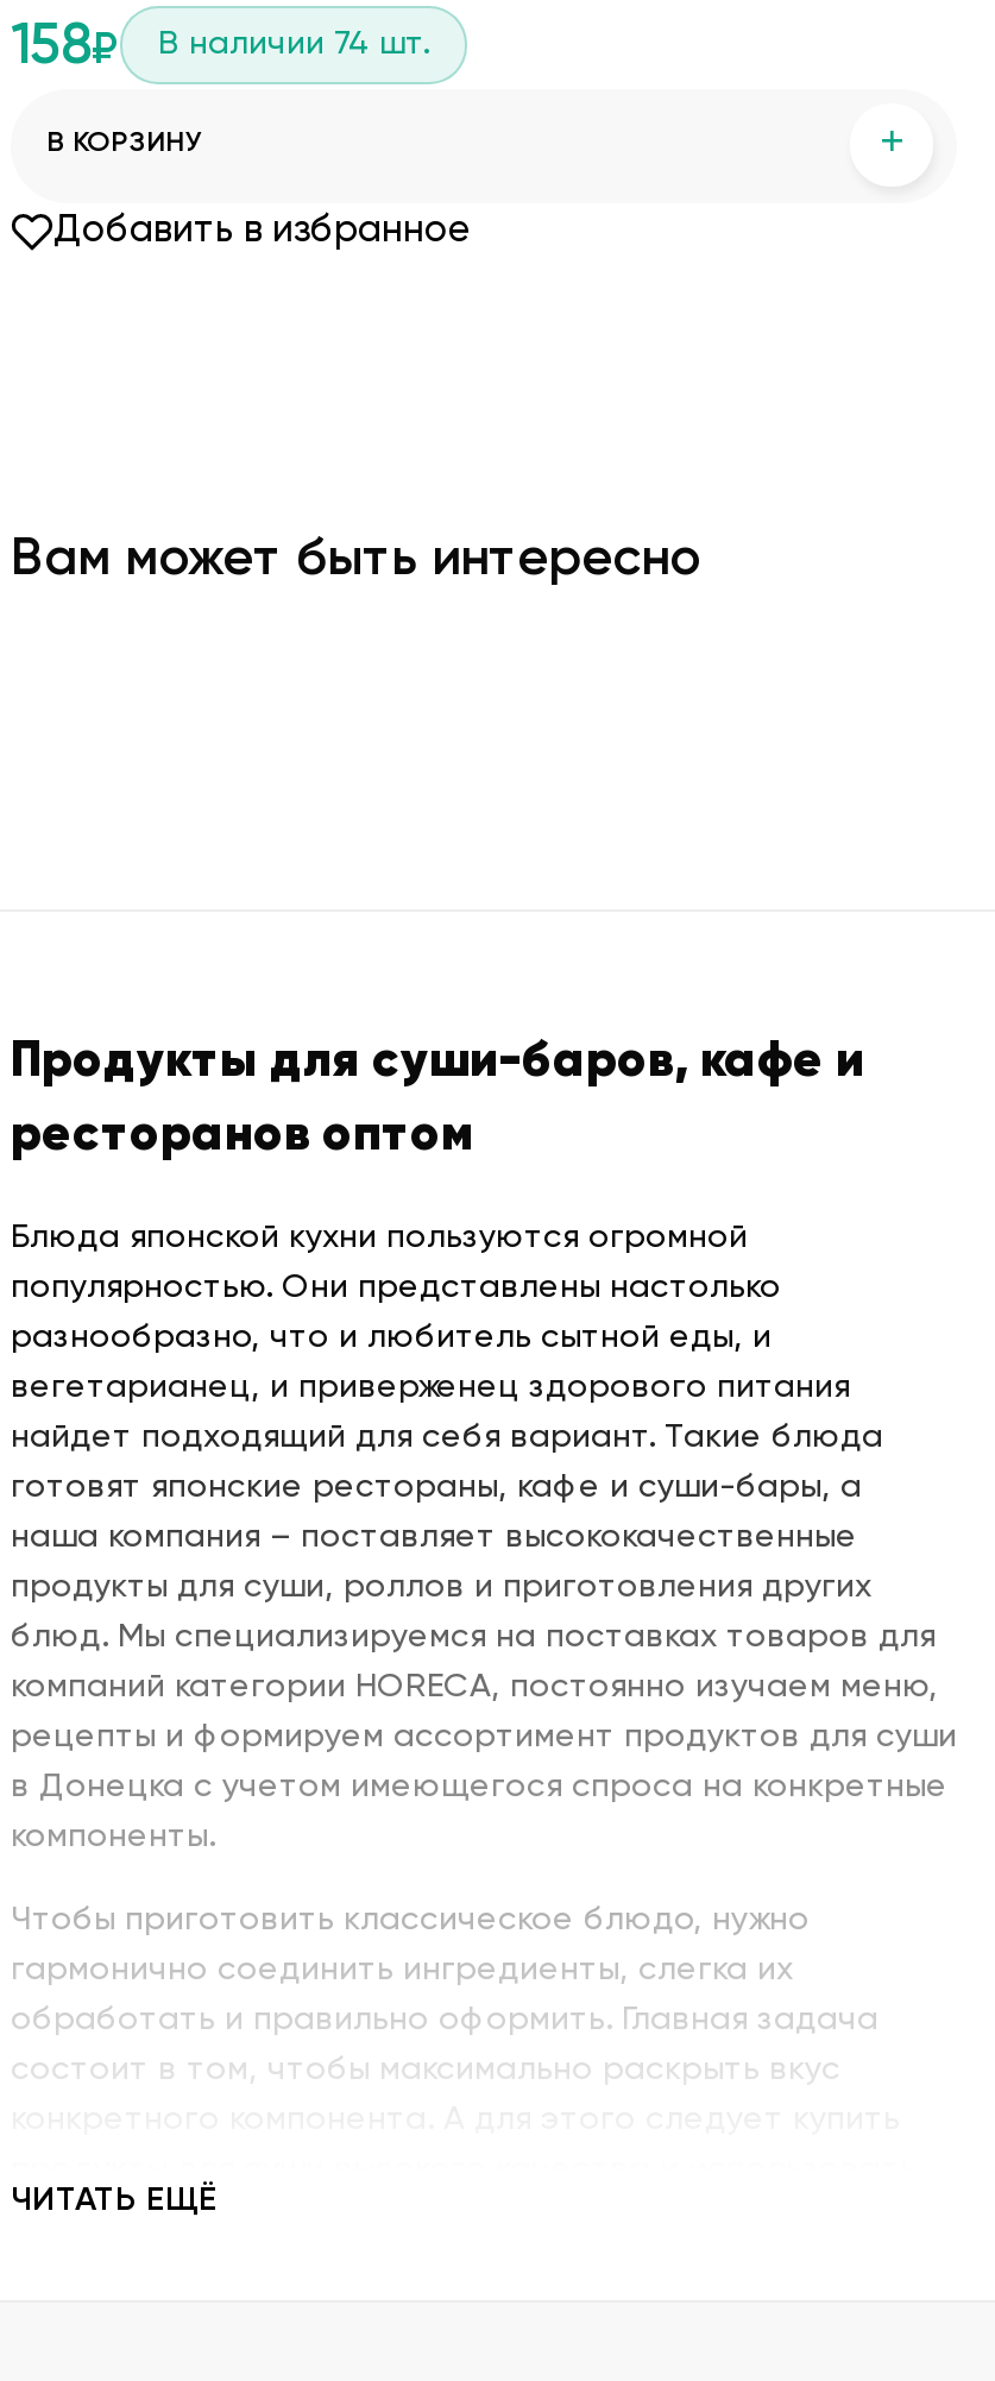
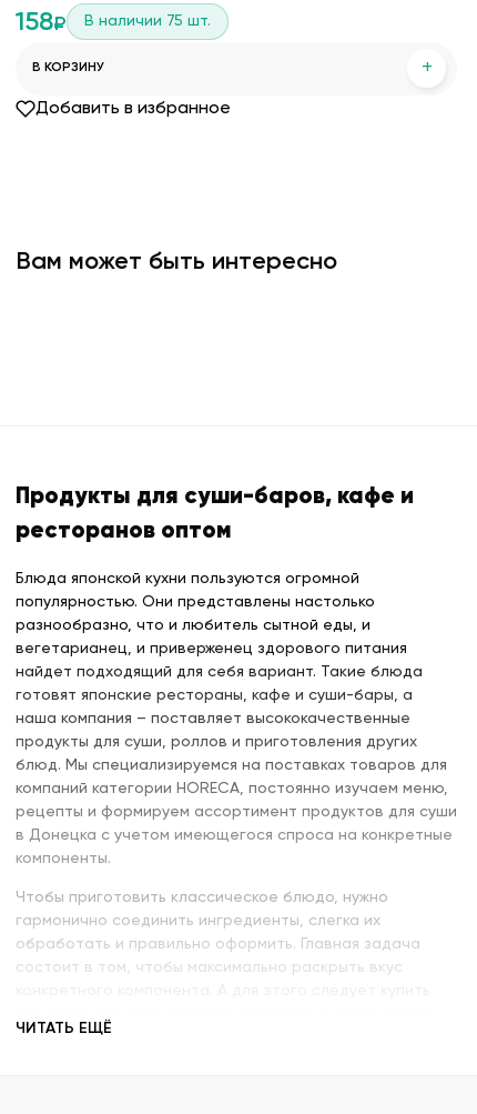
[11,18,429,75] 158₽ В наличии 74 шт. -> [16,9,211,36] 158₽ В наличии 75 шт.

